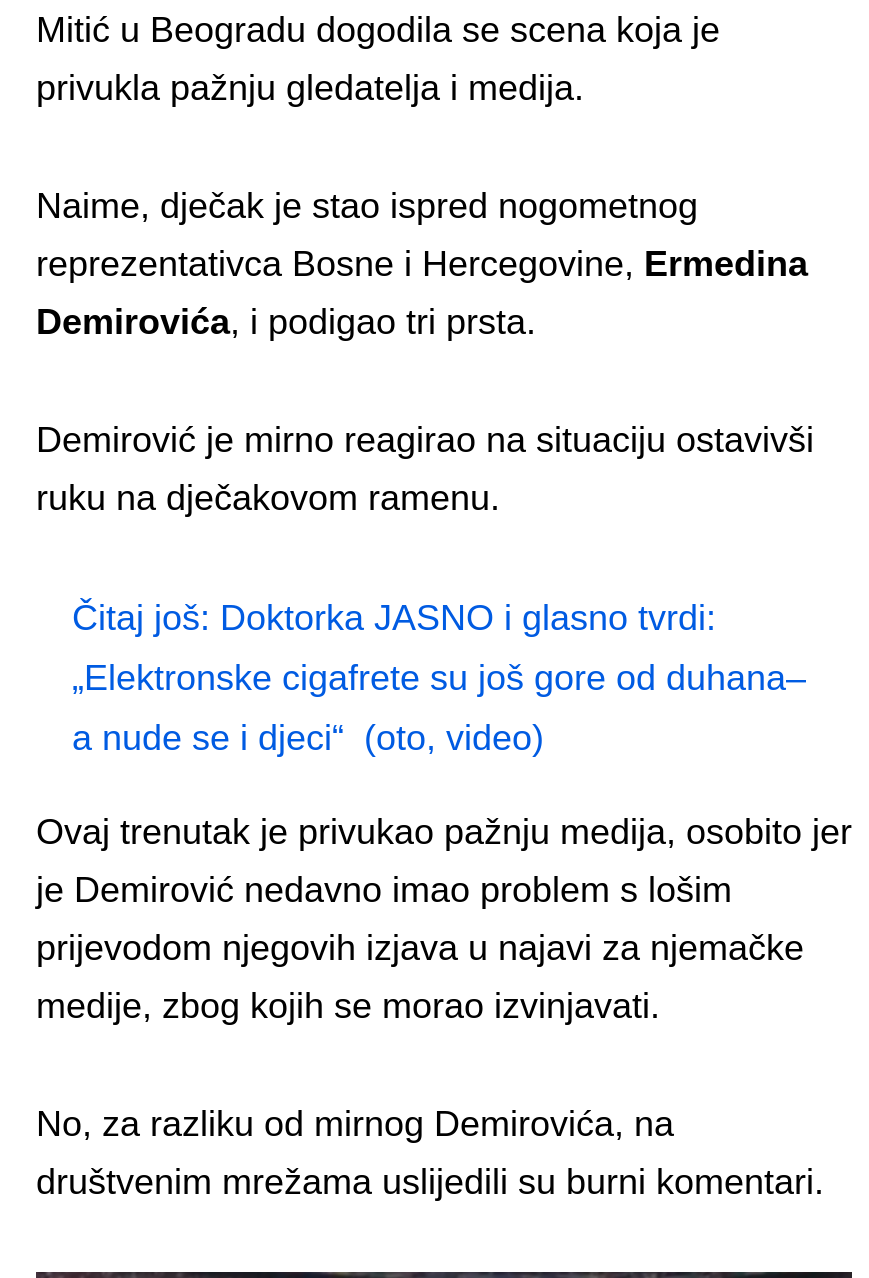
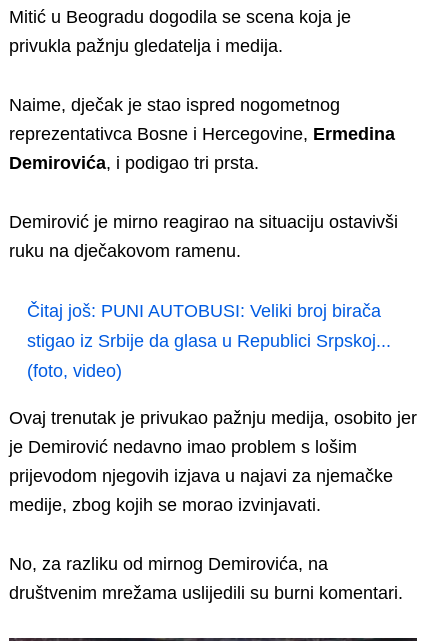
[72,597,716,637] Čitaj još: Doktorka JASNO i glasno tvrdi: -> [27,301,381,321] Čitaj još: PUNI AUTOBUSI: Veliki broj birača
[72,657,806,697] „Elektronske cigafrete su još gore od duhana– -> [27,331,391,351] stigao iz Srbije da glasa u Republici Srpskoj...
[72,717,544,757] a nude se i djeci“ (oto, video) -> [27,361,122,381] (foto, video)

